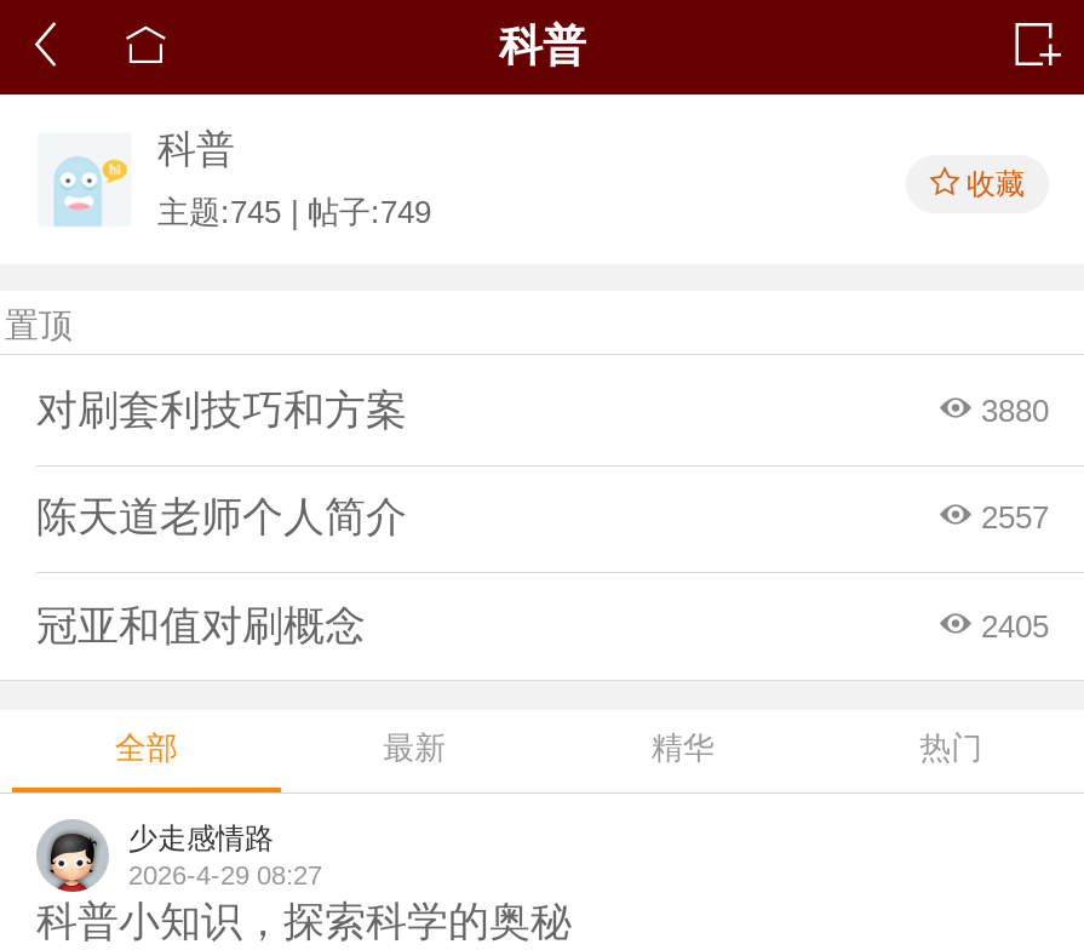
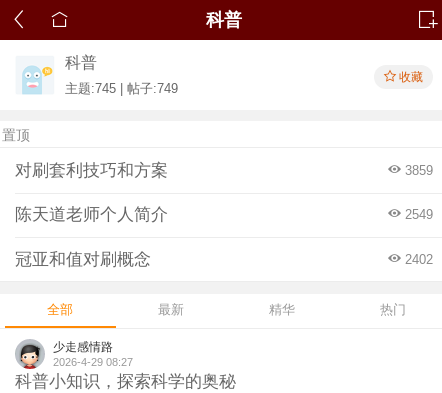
[971,392,1049,428] 3880 -> [401,163,433,178] 3859
[971,499,1049,536] 2557 -> [401,207,433,222] 2549
[971,607,1049,644] 2405 -> [401,252,433,267] 2402

